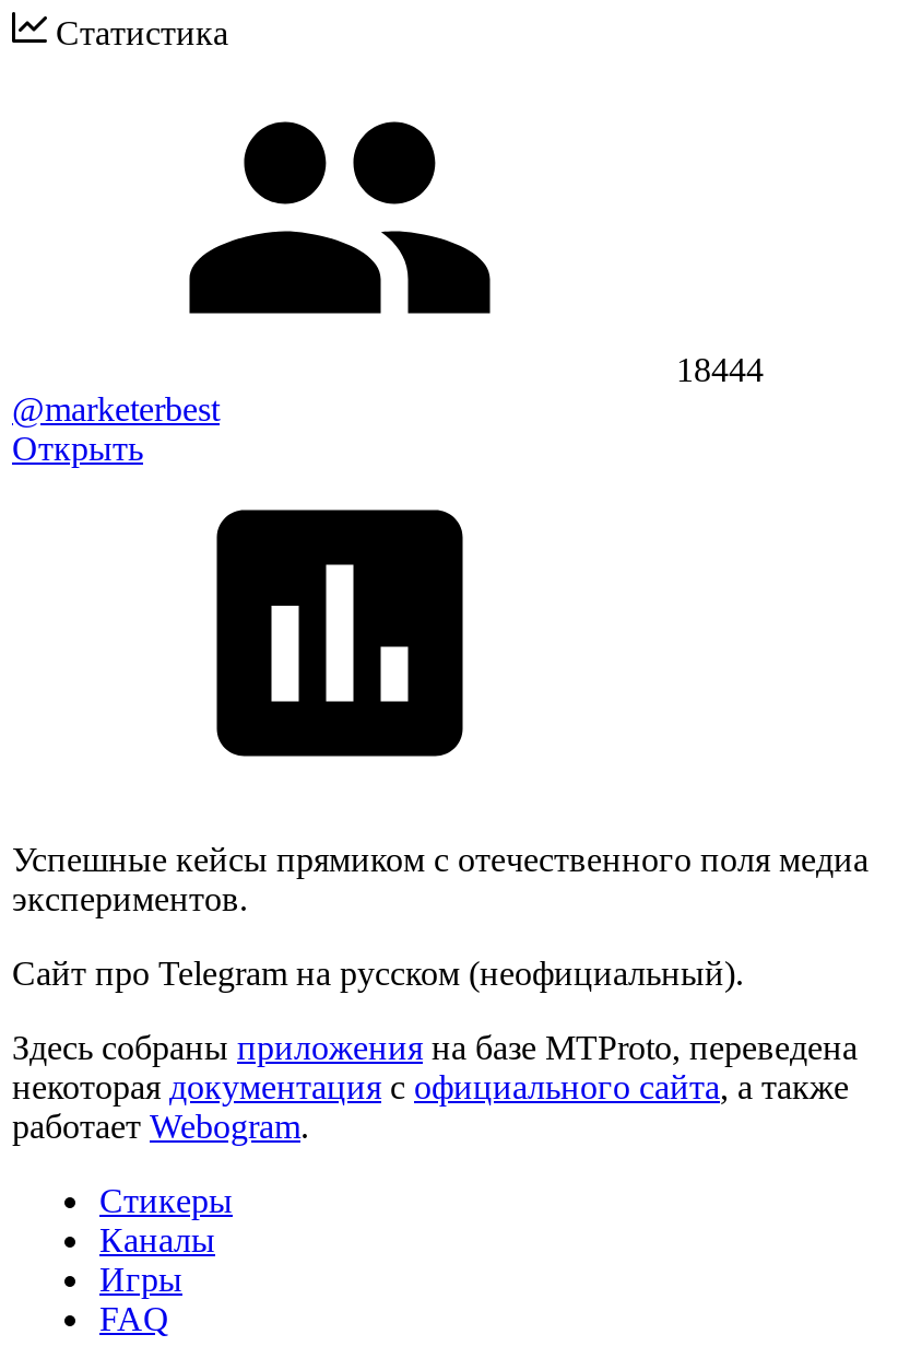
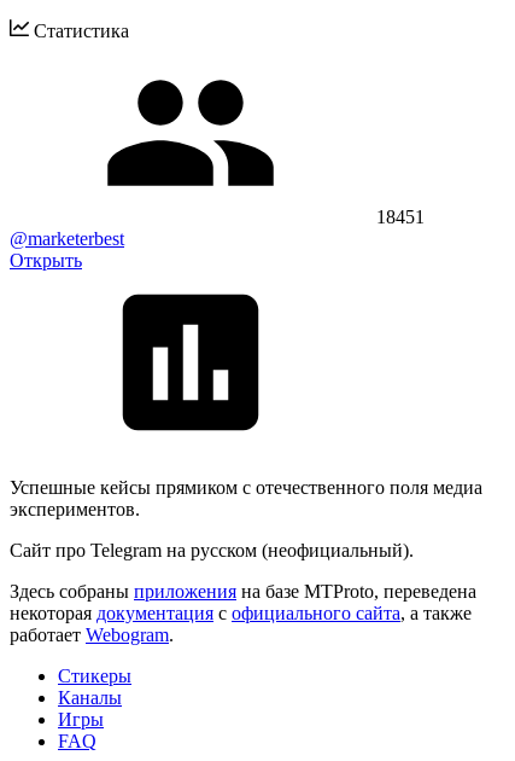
[676,351,764,388] 18444 -> [376,206,425,227] 18451

